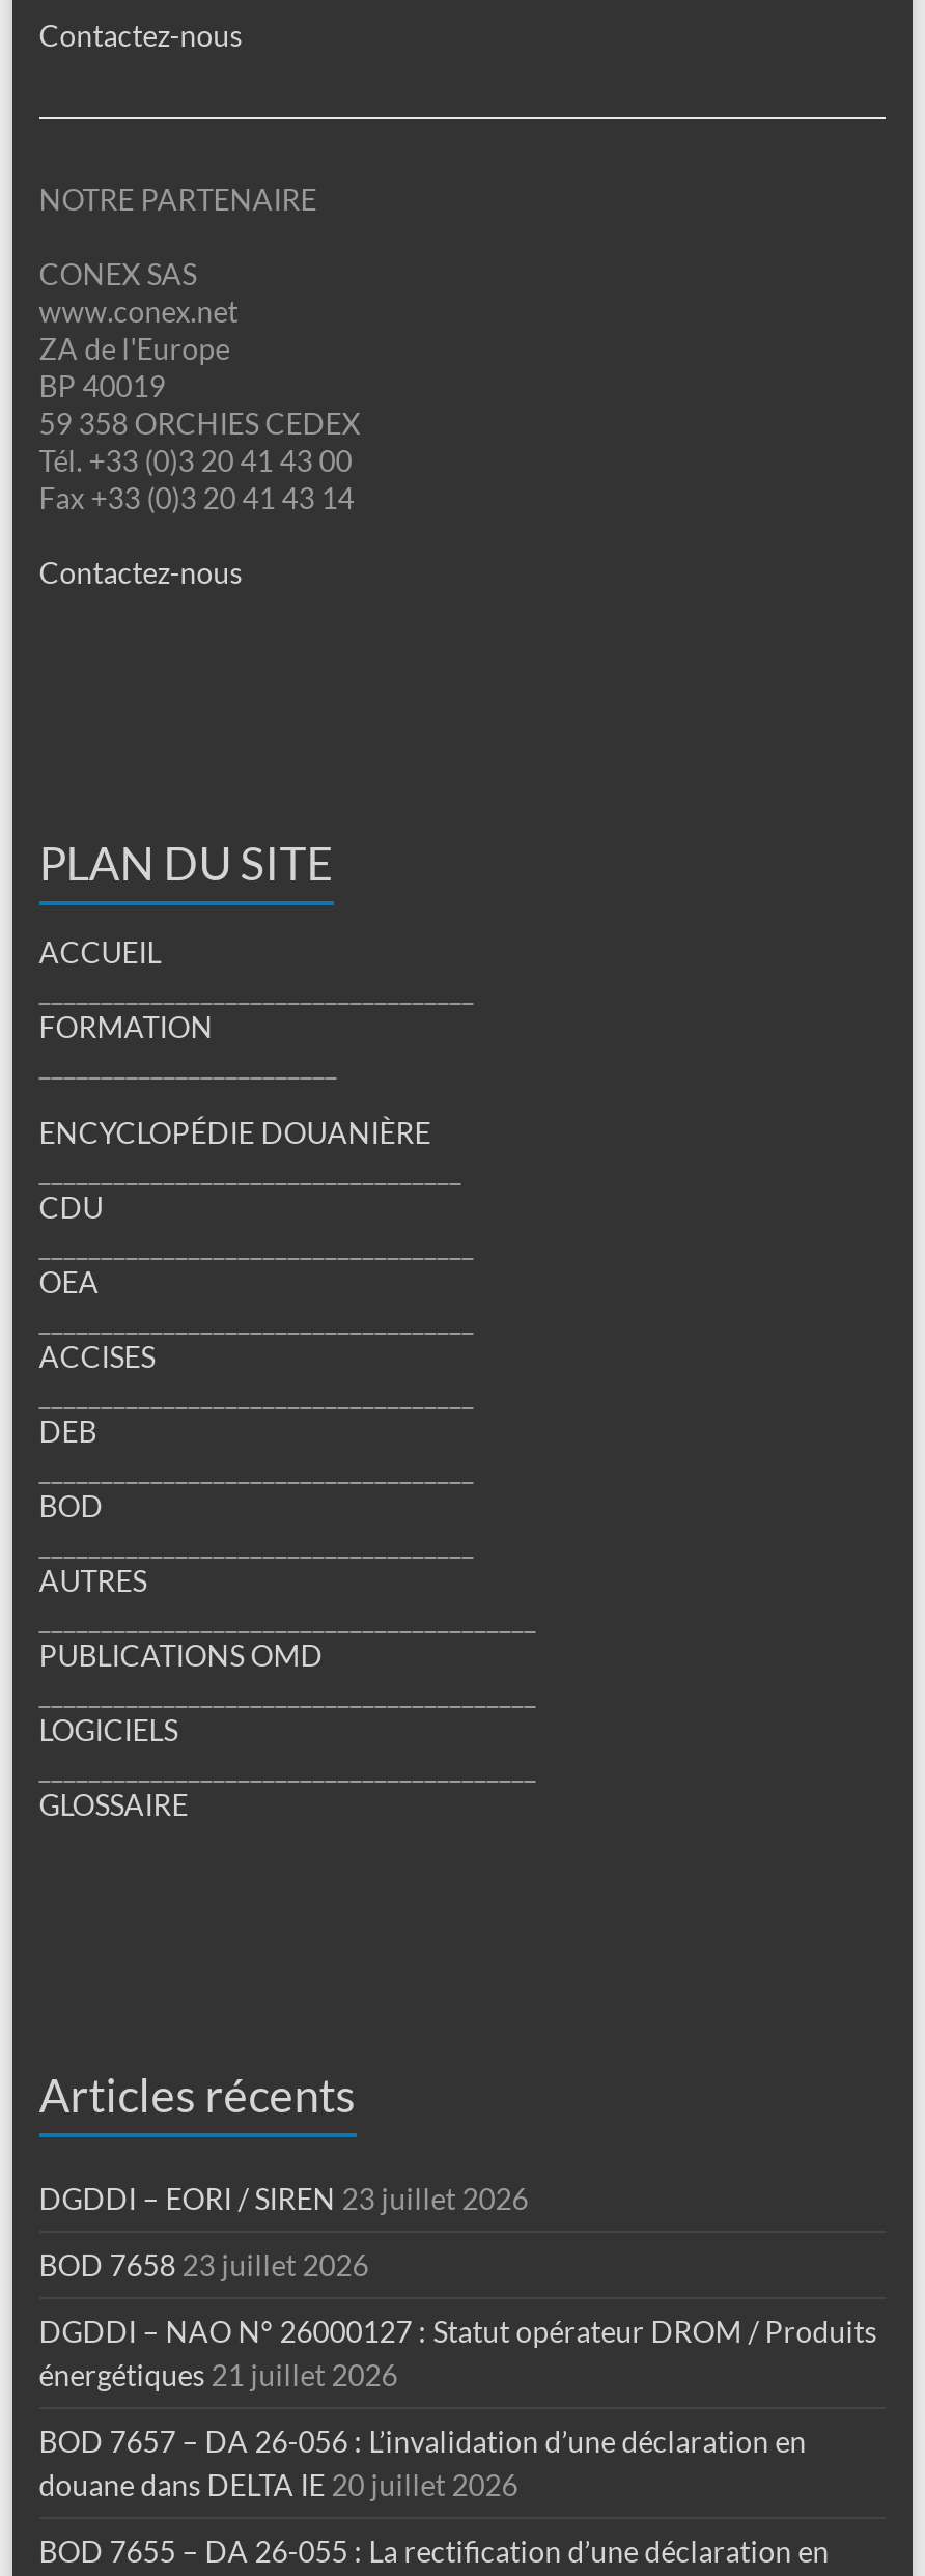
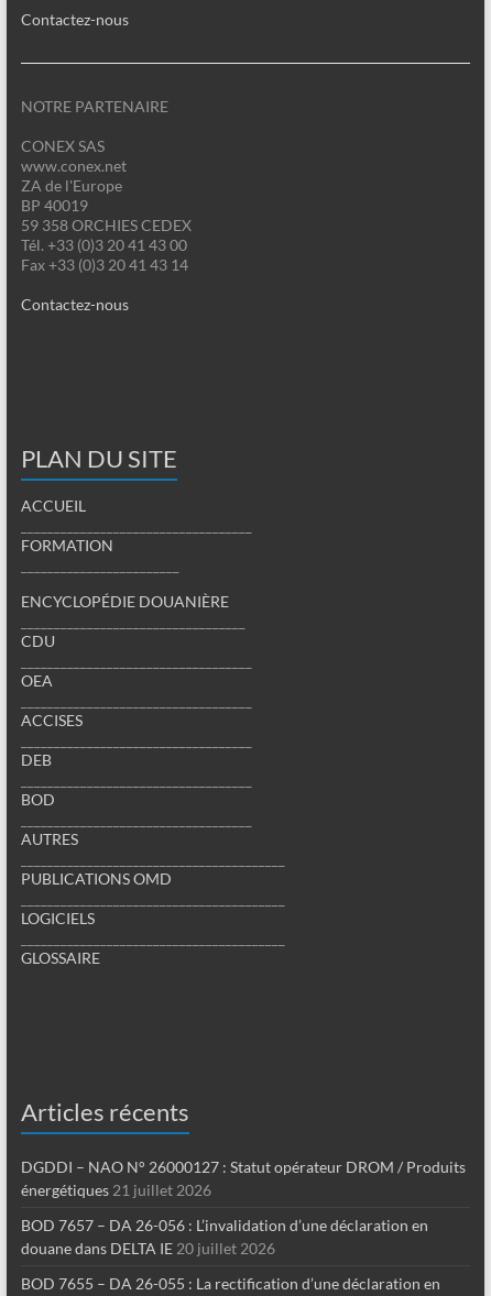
[39,2181,528,2283] DGDDI – EORI / SIREN 23 juillet 2026 | BOD 7658 23 juillet 2026 -> none

